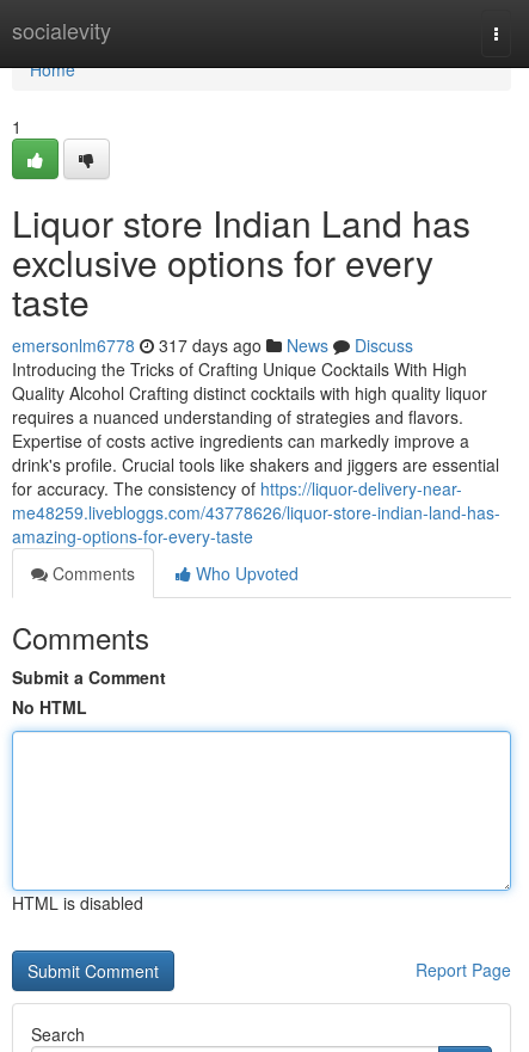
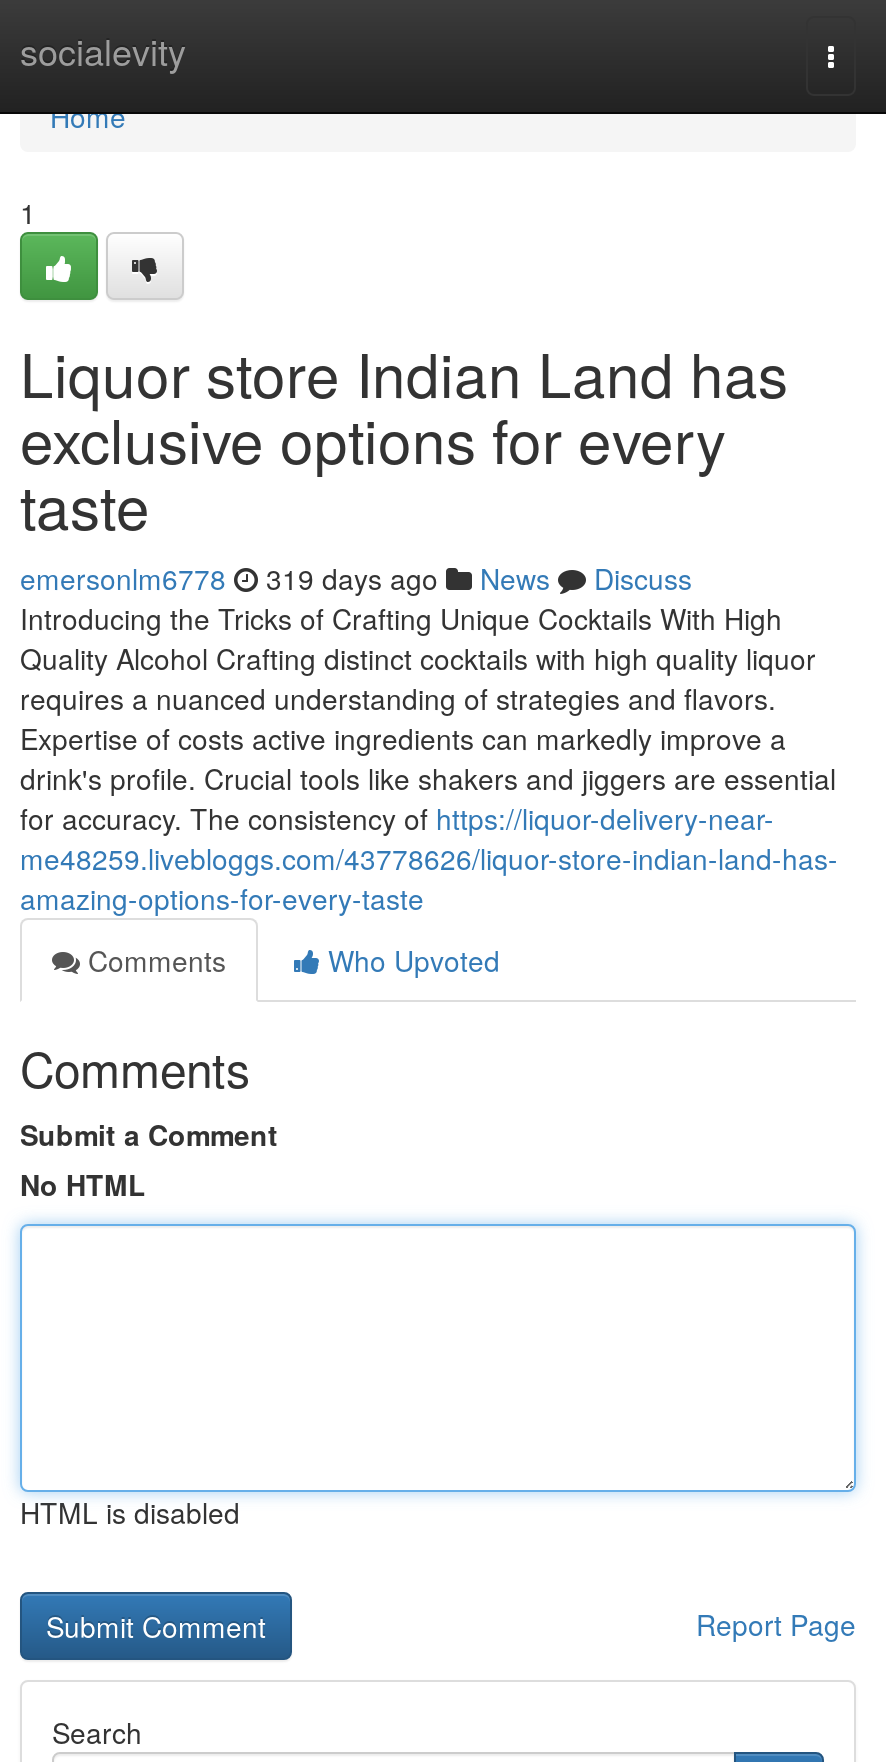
[12,333,413,357] emersonlm6778 317 days ago News Discuss -> [20,558,692,598] emersonlm6778 319 days ago News Discuss

